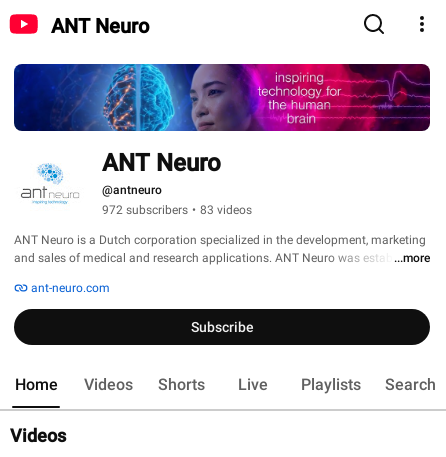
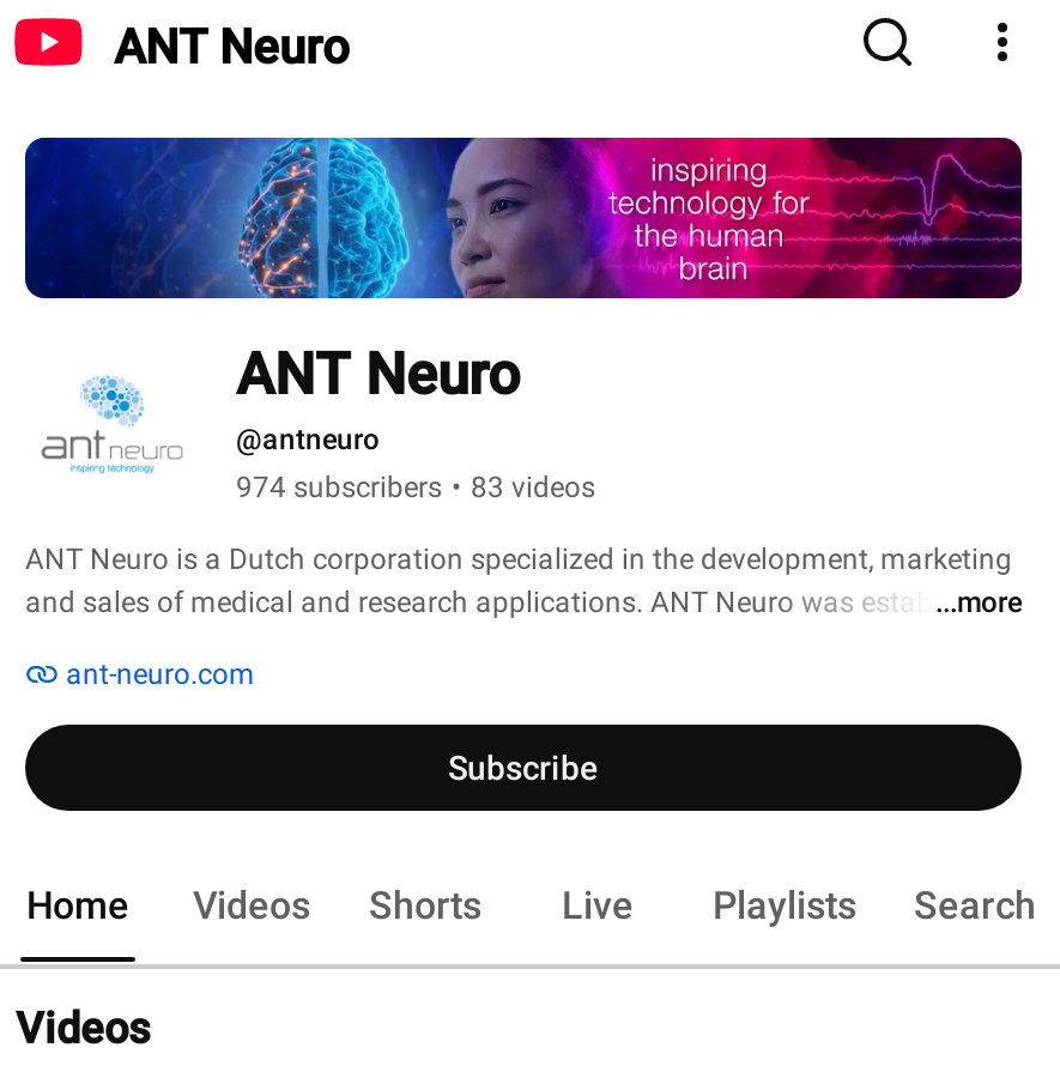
[102,203,252,217] 972 subscribers • 83 videos -> [236,471,595,504] 974 subscribers • 83 videos

